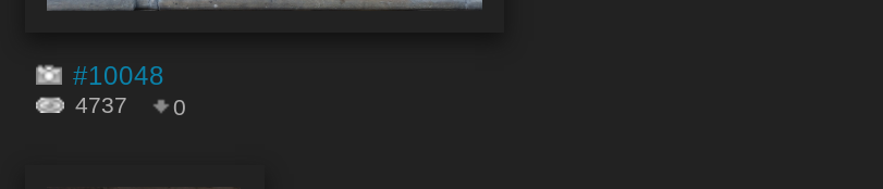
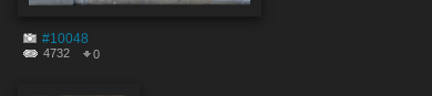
[75,91,186,119] 4737 0 -> [43,46,100,61] 4732 0

